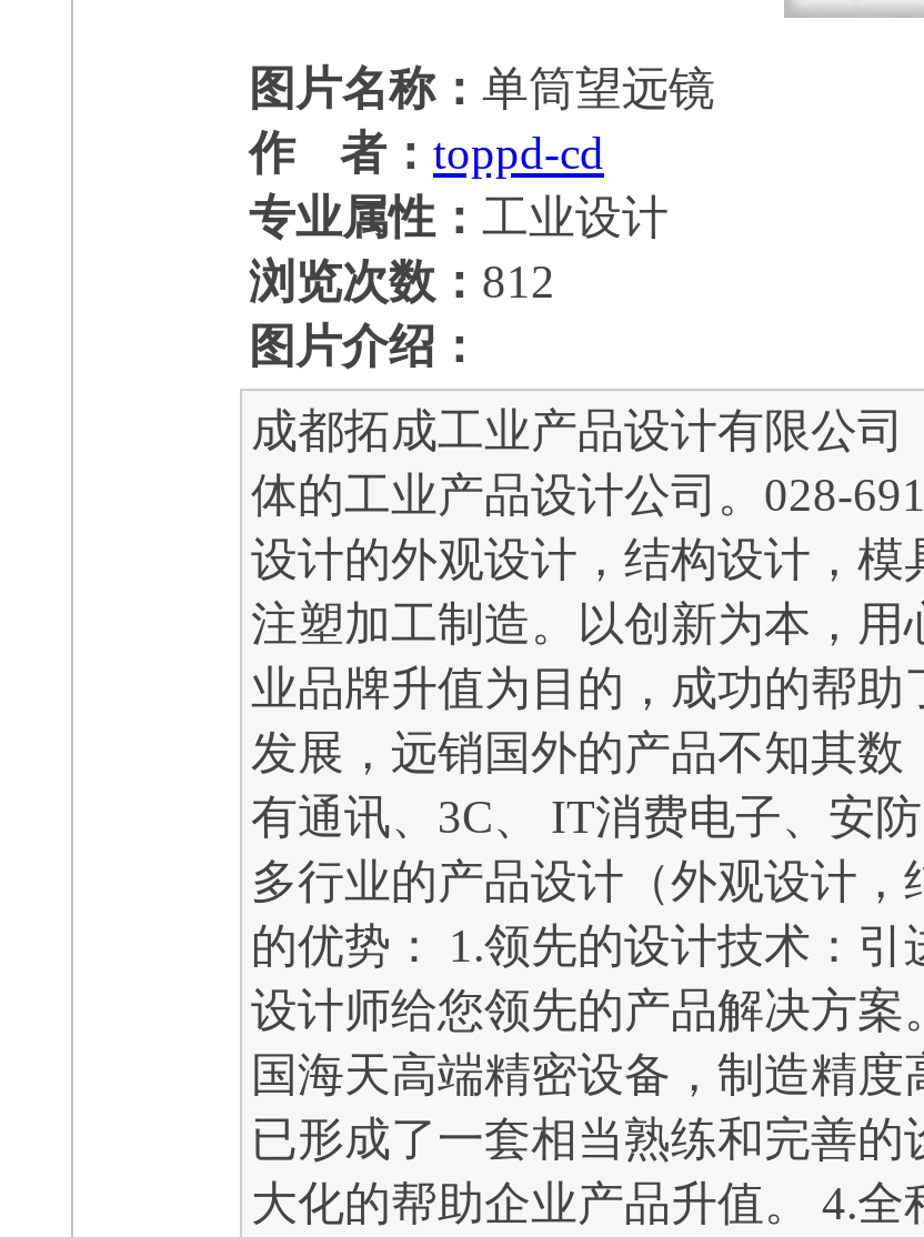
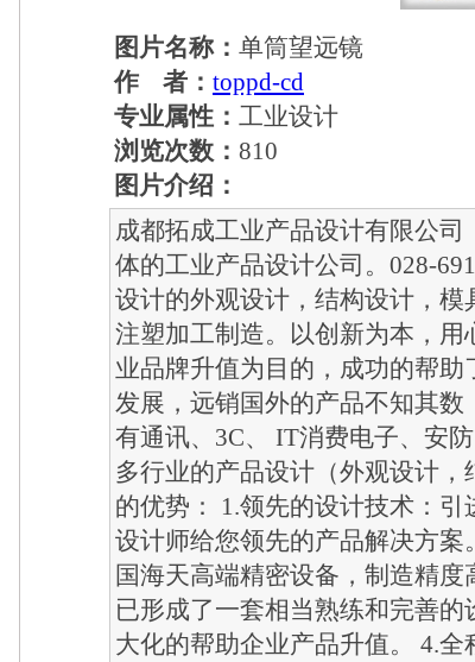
[249,255,555,309] 浏览次数：812 -> [114,137,278,165] 浏览次数：810

